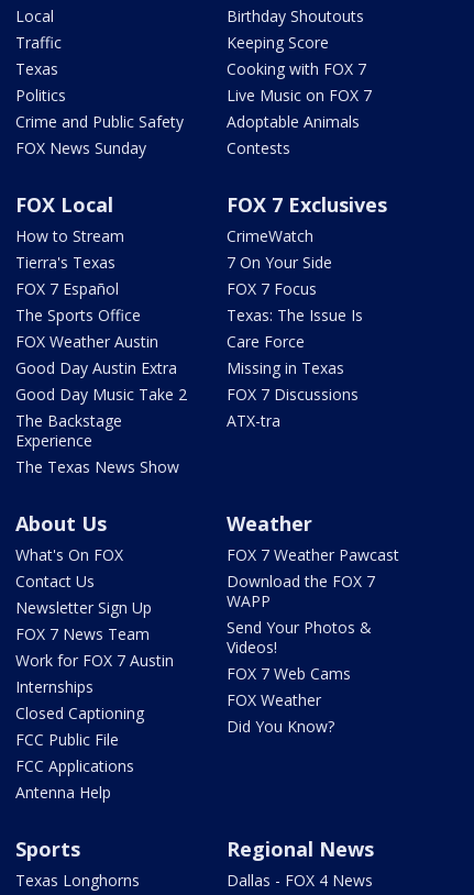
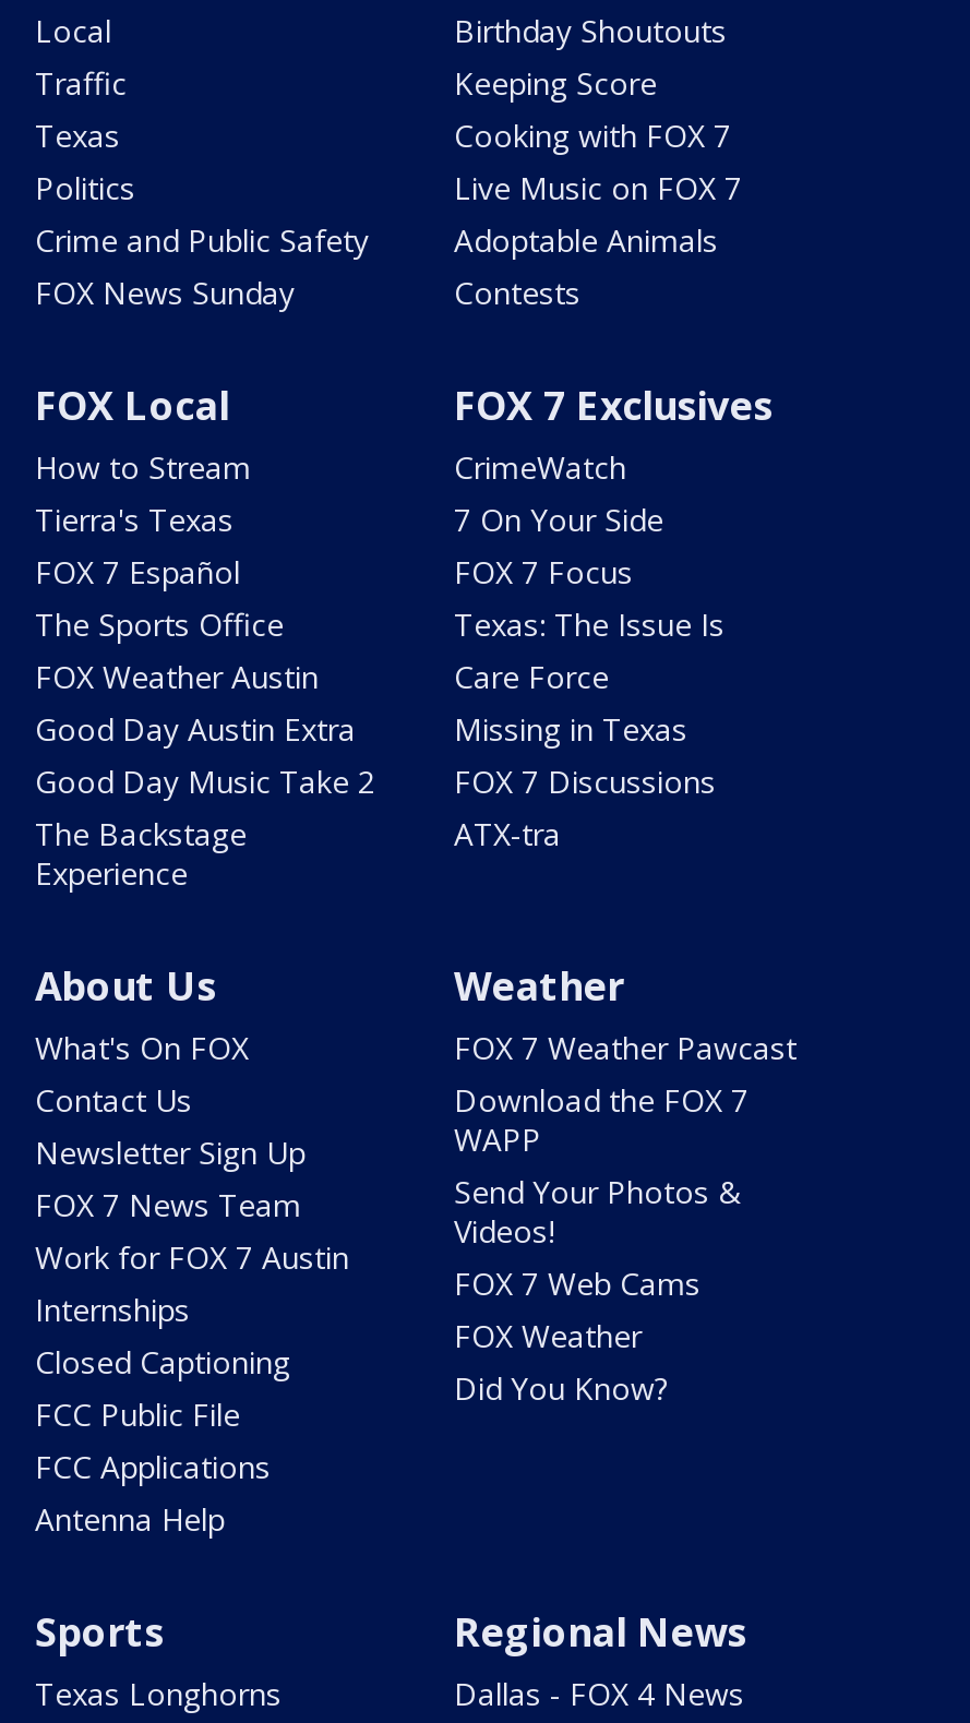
[15,456,179,477] The Texas News Show -> none

